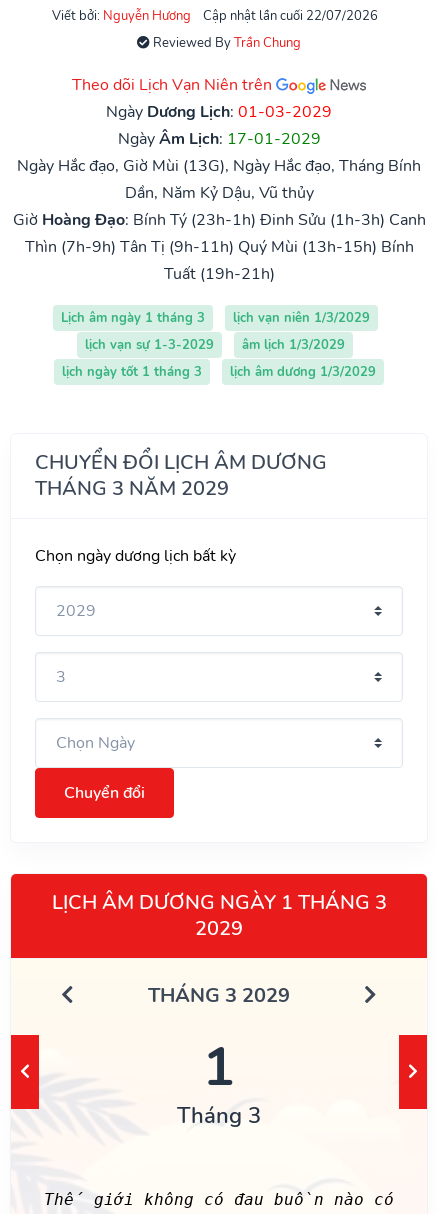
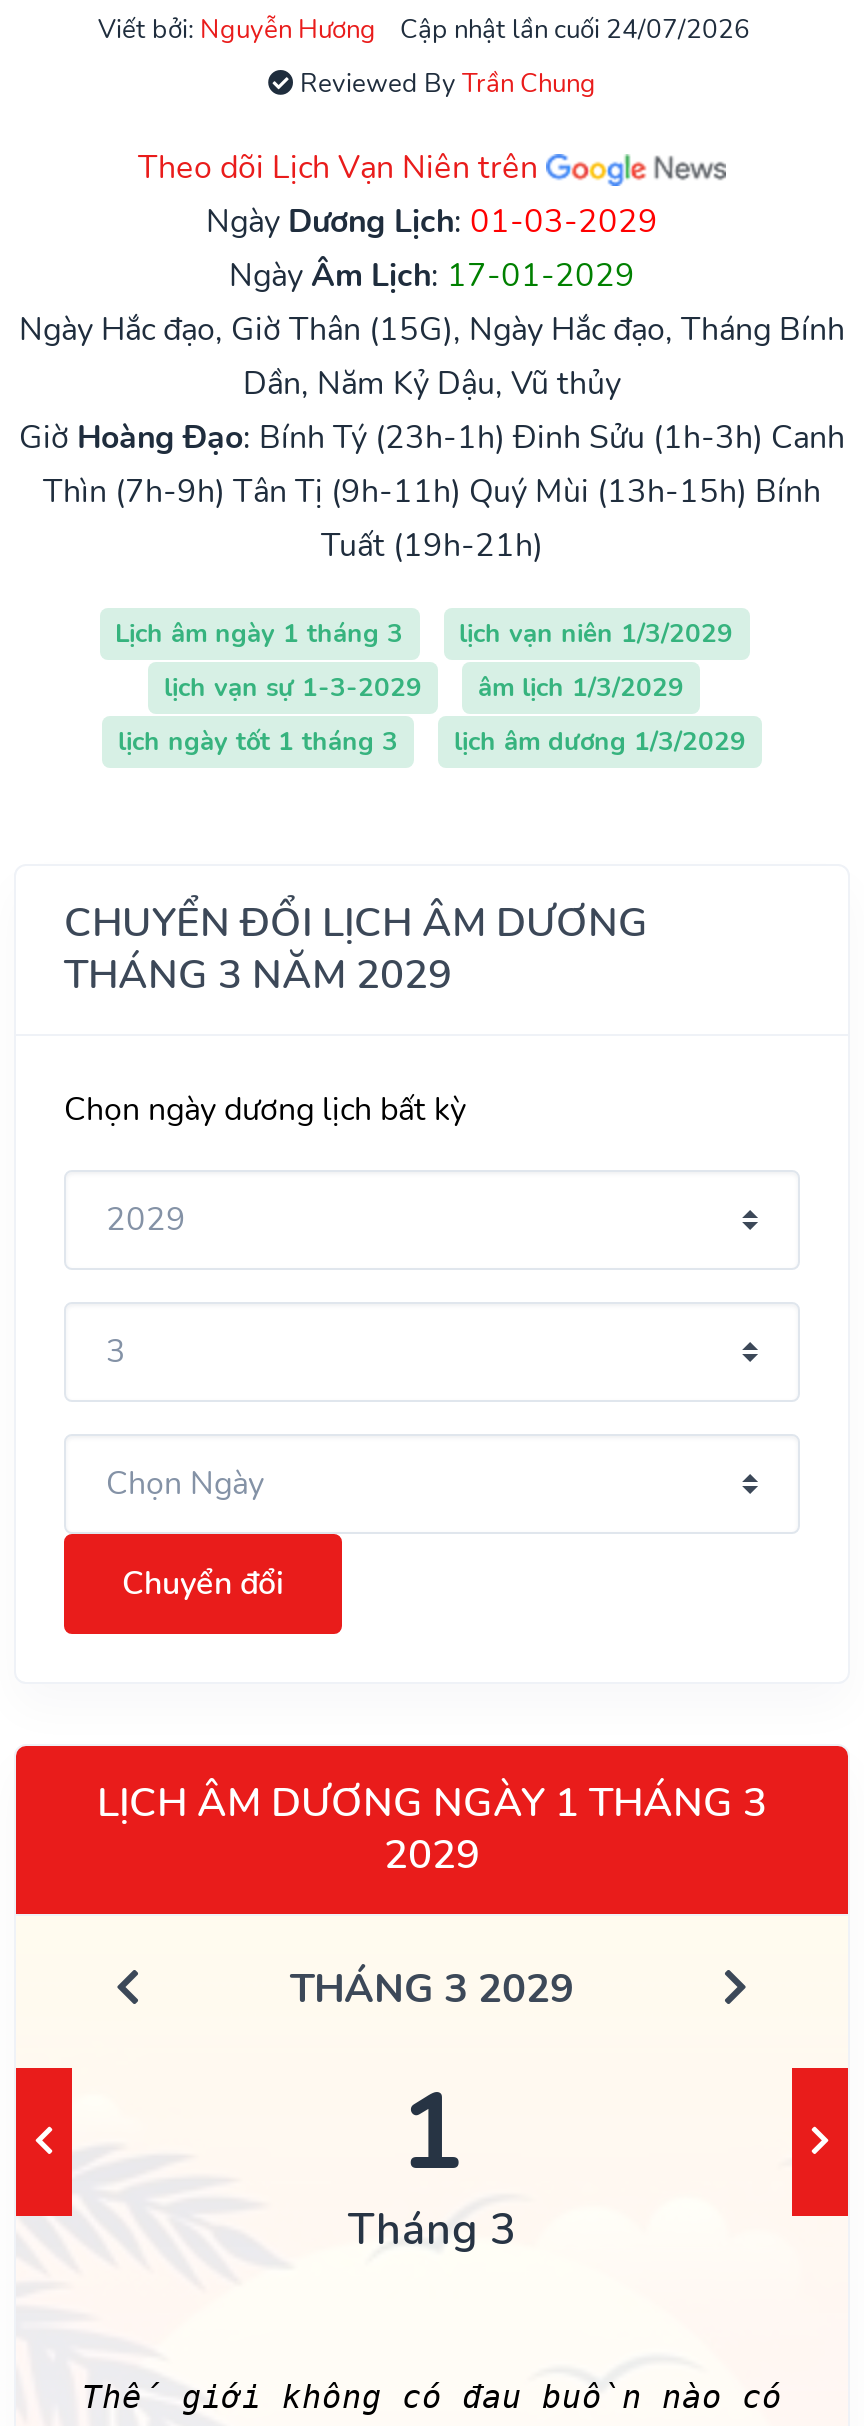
[203,7,378,25] Cập nhật lần cuối 22/07/2026 -> [400,12,750,48] Cập nhật lần cuối 24/07/2026
[17,155,421,177] Ngày Hắc đạo, Giờ Mùi (13G), Ngày Hắc đạo, Tháng Bính -> [19,308,845,352] Ngày Hắc đạo, Giờ Thân (15G), Ngày Hắc đạo, Tháng Bính

